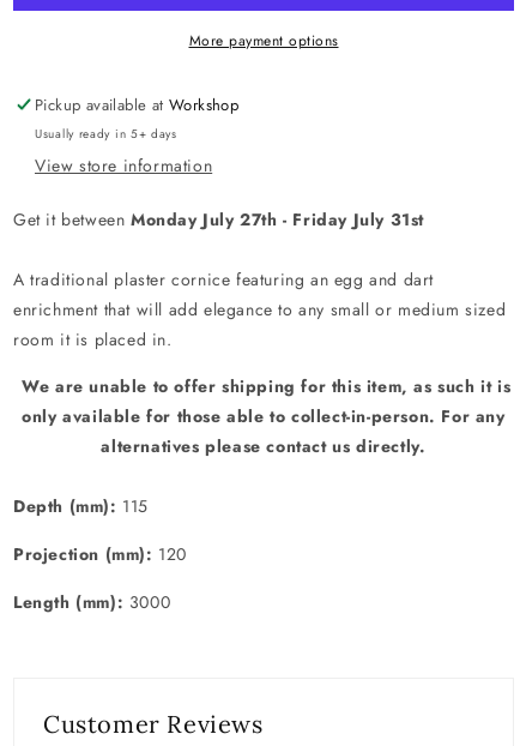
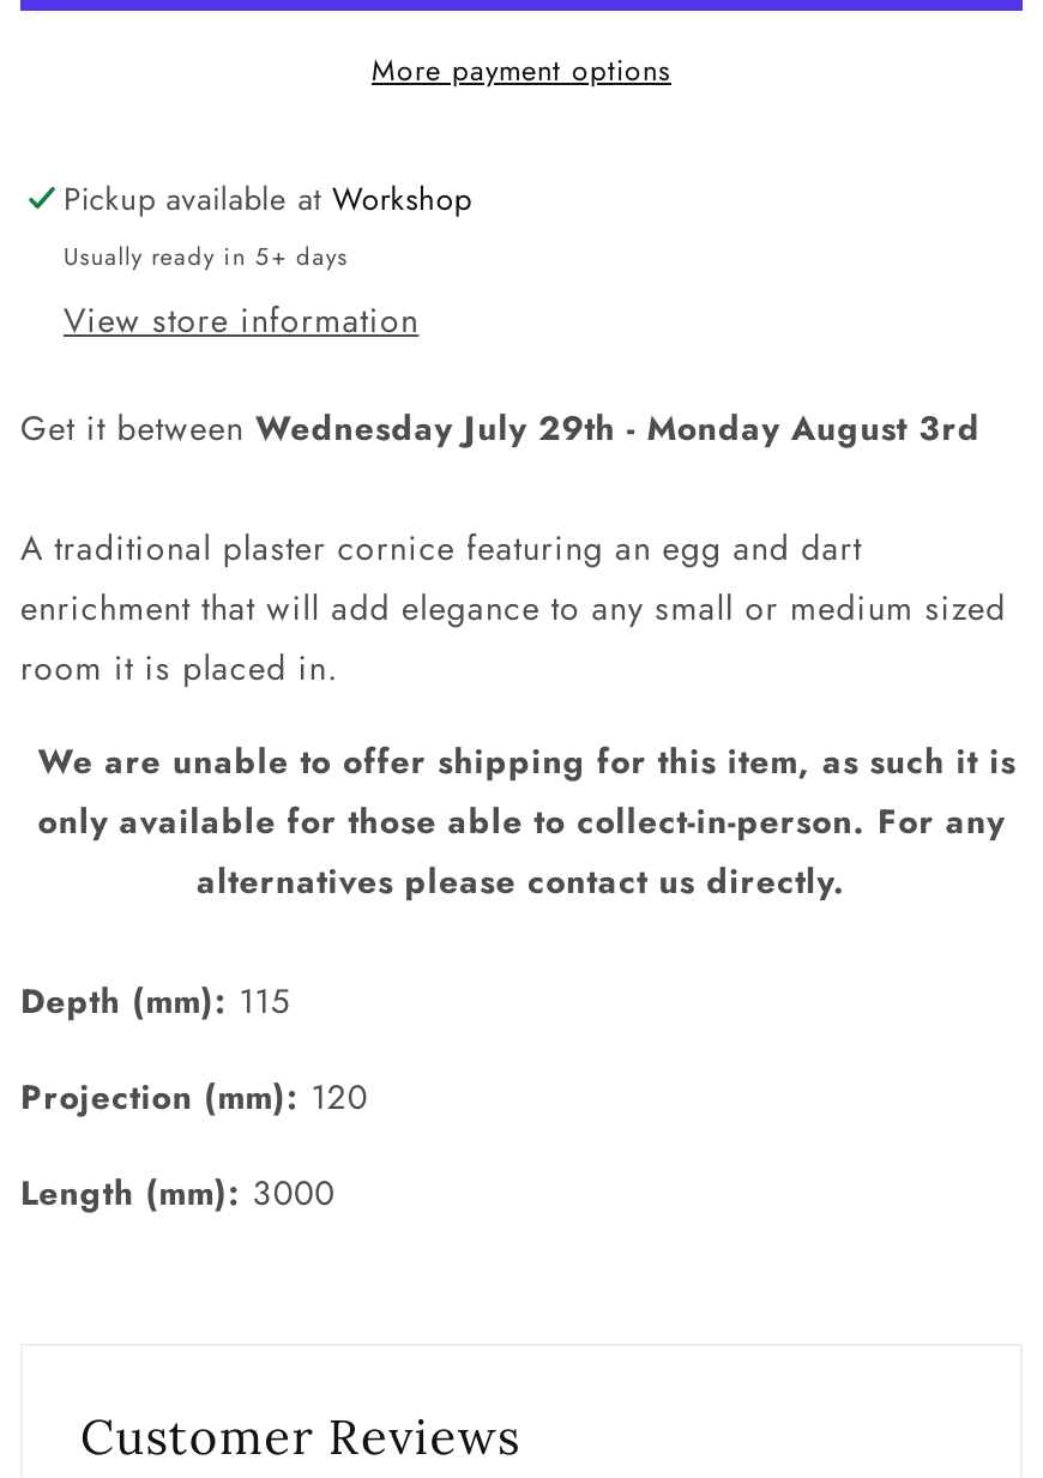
[13,207,424,231] Get it between Monday July 27th - Friday July 31st -> [20,404,980,452] Get it between Wednesday July 29th - Monday August 3rd

